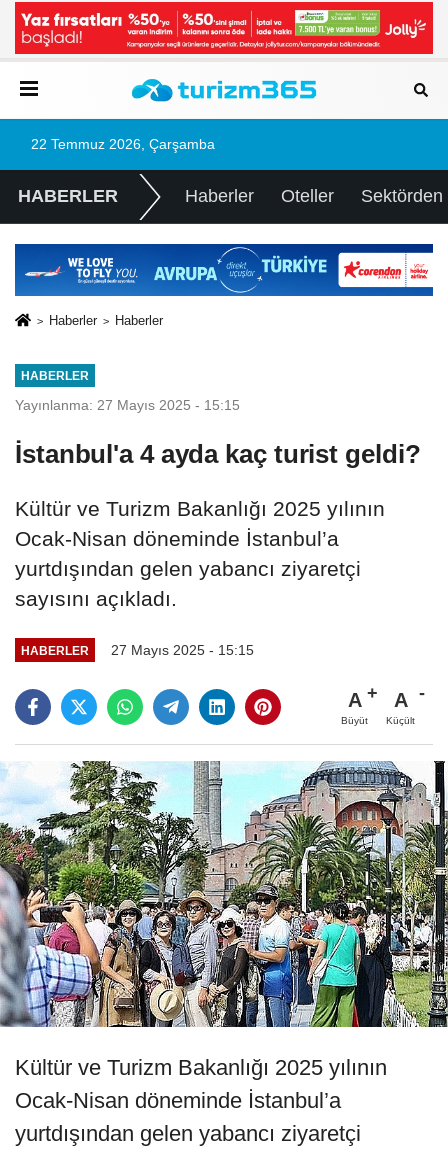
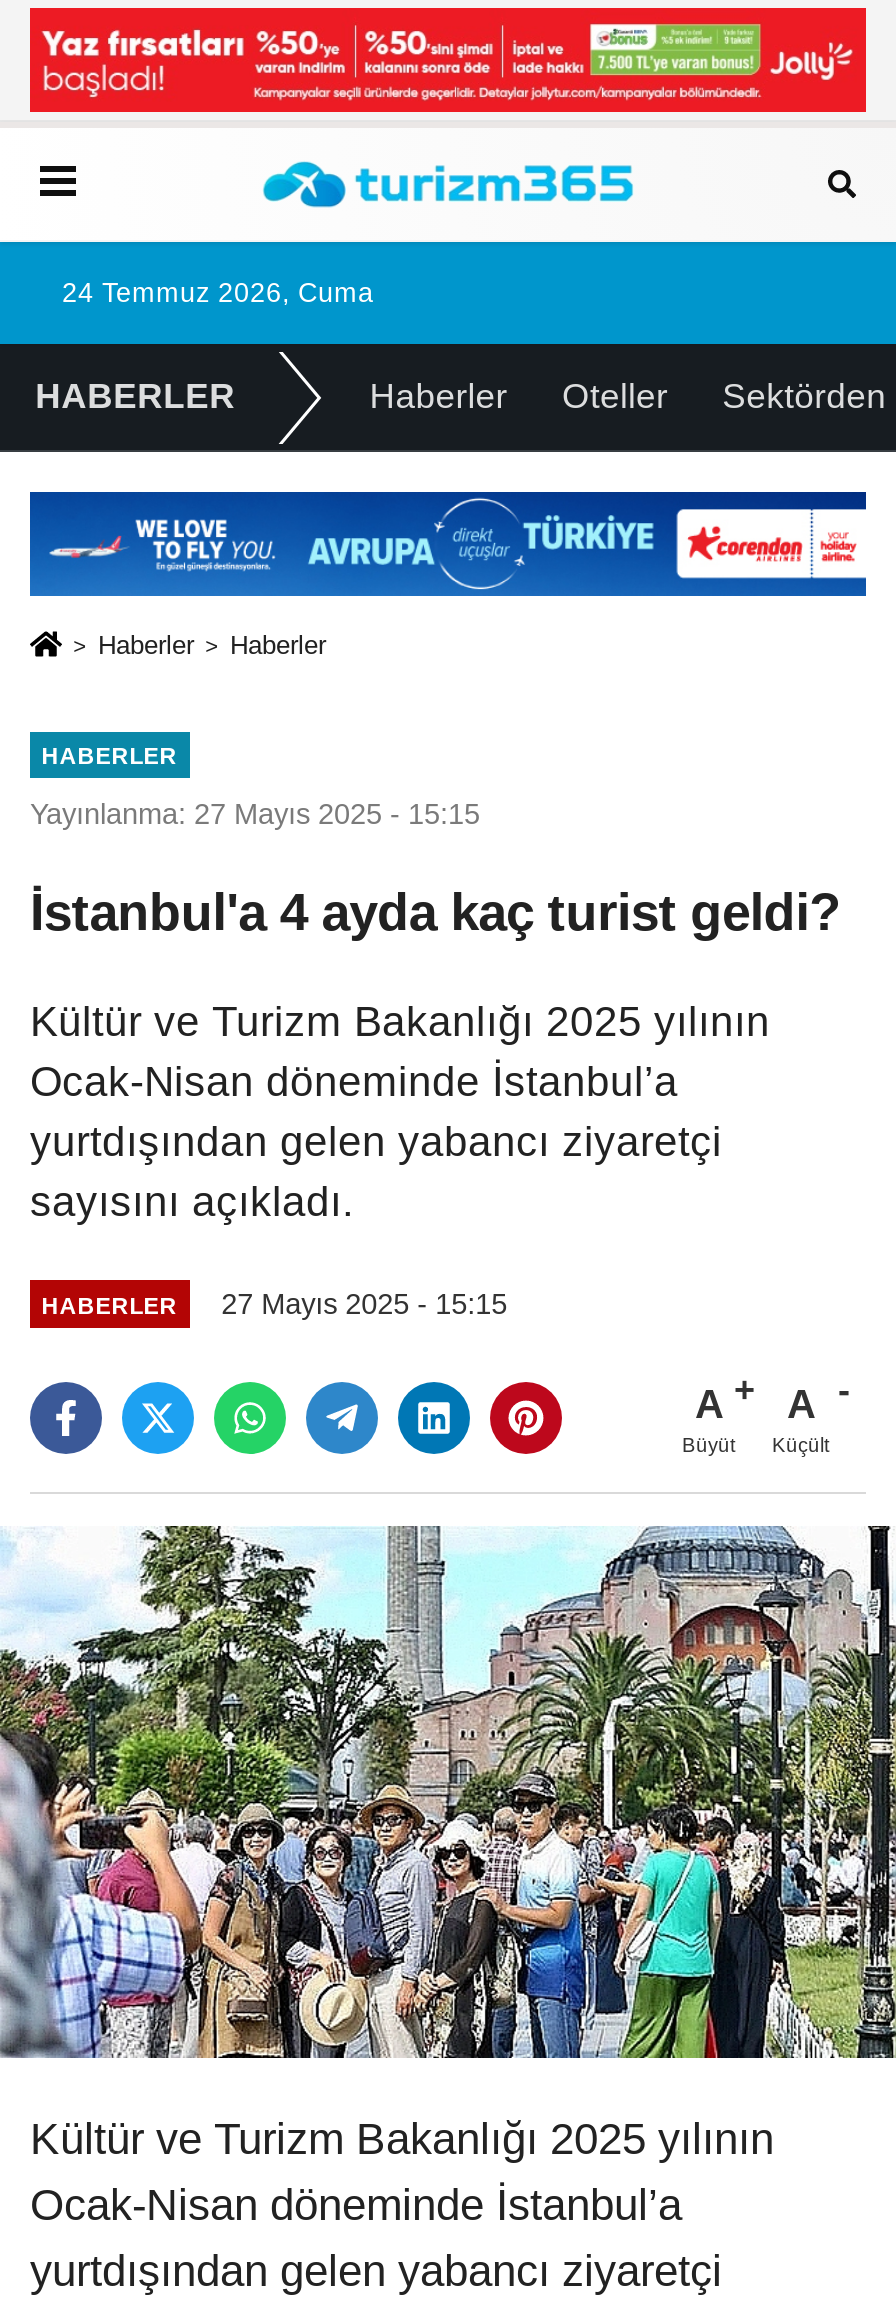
[31,137,215,152] 22 Temmuz 2026, Çarşamba -> [62,277,374,307] 24 Temmuz 2026, Cuma

